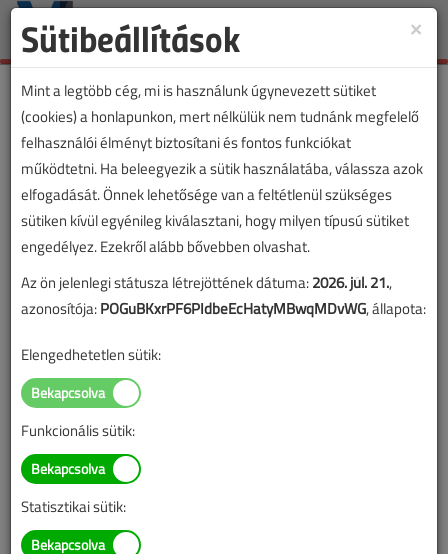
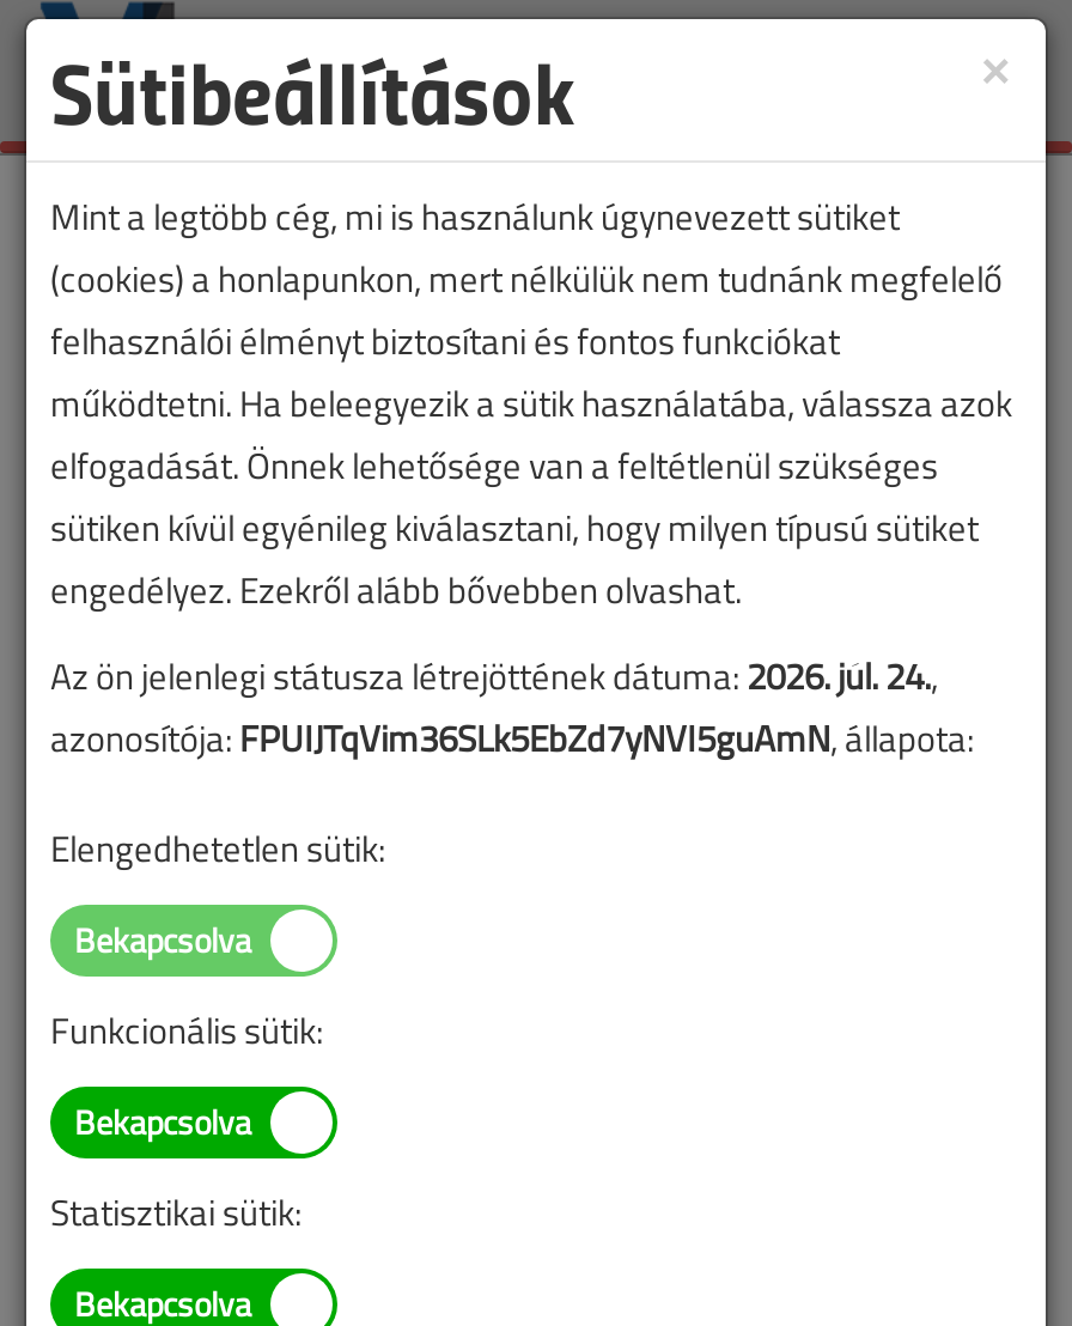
[21,272,392,293] Az ön jelenlegi státusza létrejöttének dátuma: 2026. júl. 21., -> [50,651,938,701] Az ön jelenlegi státusza létrejöttének dátuma: 2026. júl. 24.,
[21,298,426,319] azonosítója: POGuBKxrPF6PIdbeEcHatyMBwqMDvWG, állapota: -> [50,713,974,764] azonosítója: FPUIJTqVim36SLk5EbZd7yNVI5guAmN, állapota:

